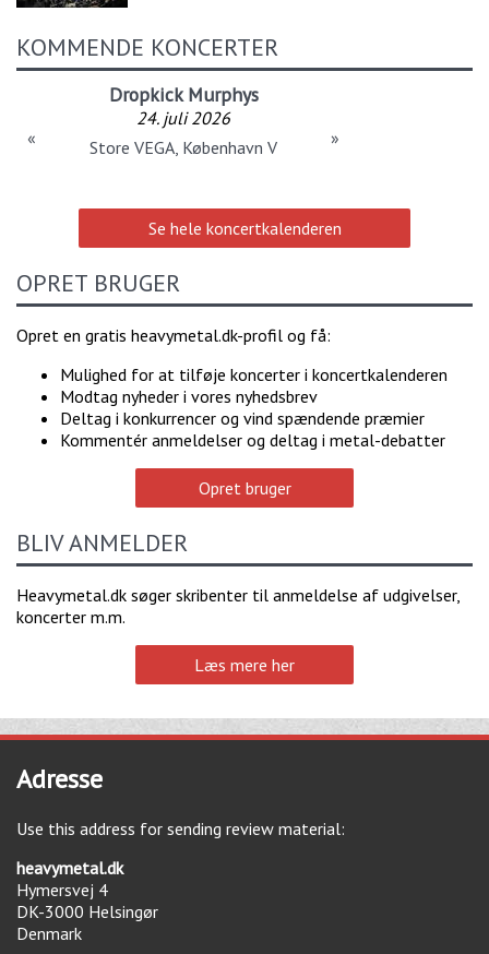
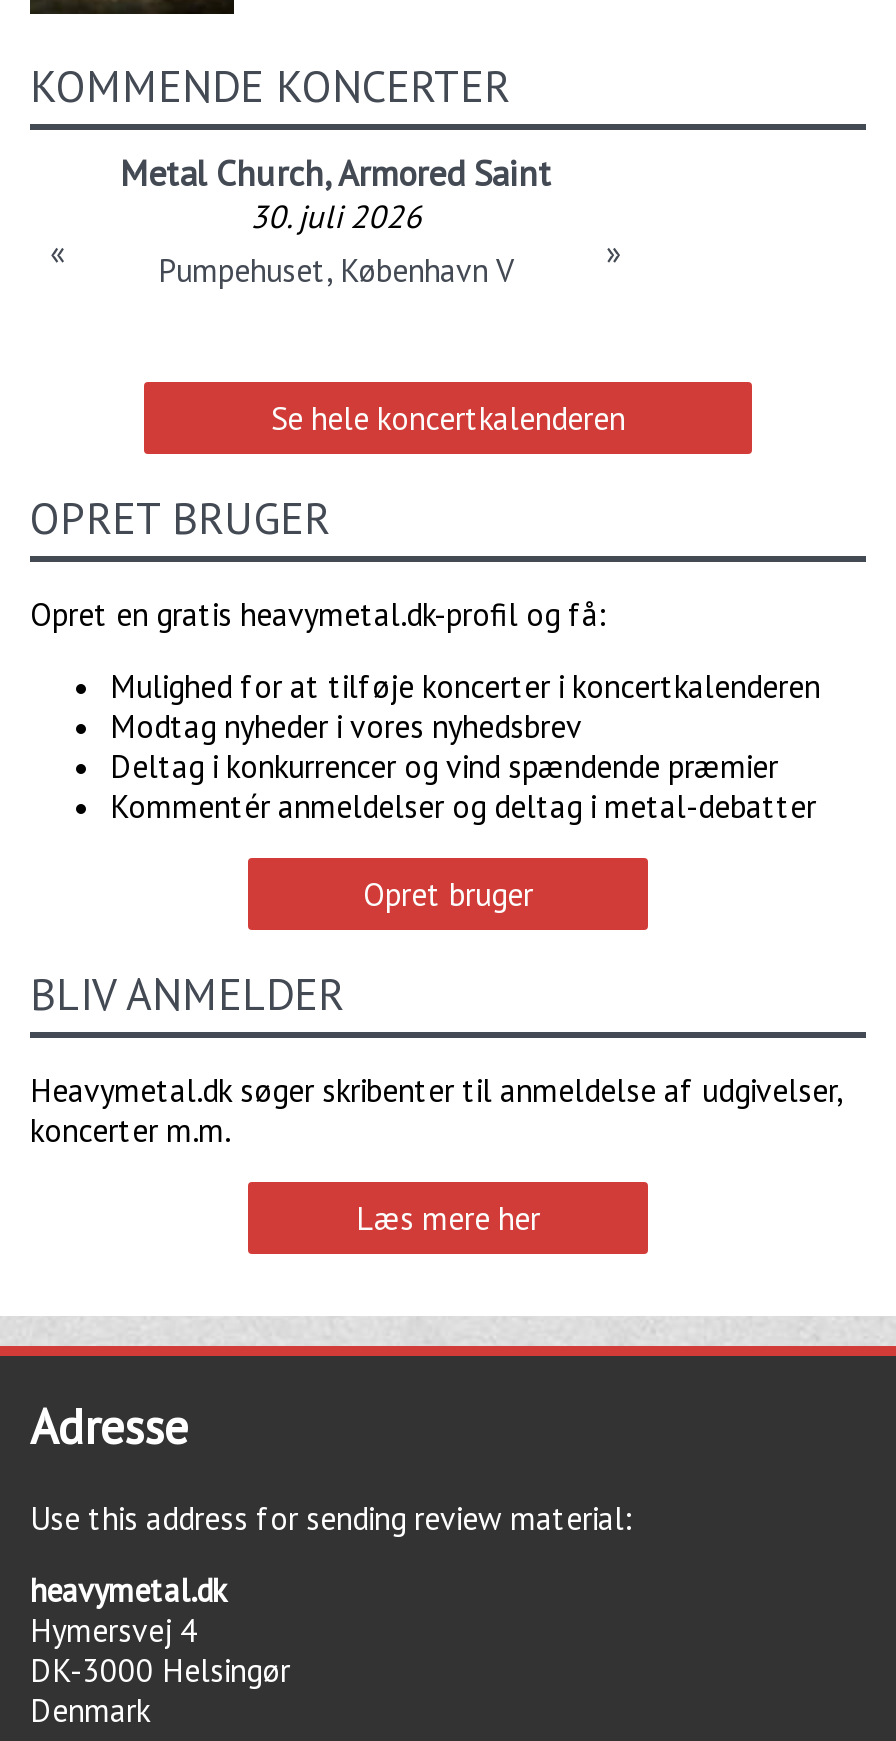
[90,82,277,158] Dropkick Murphys | 24. juli 2026 | Store VEGA, København V -> [120,150,552,290] Metal Church,Armored Saint | 30. juli 2026 | Pumpehuset, København V

